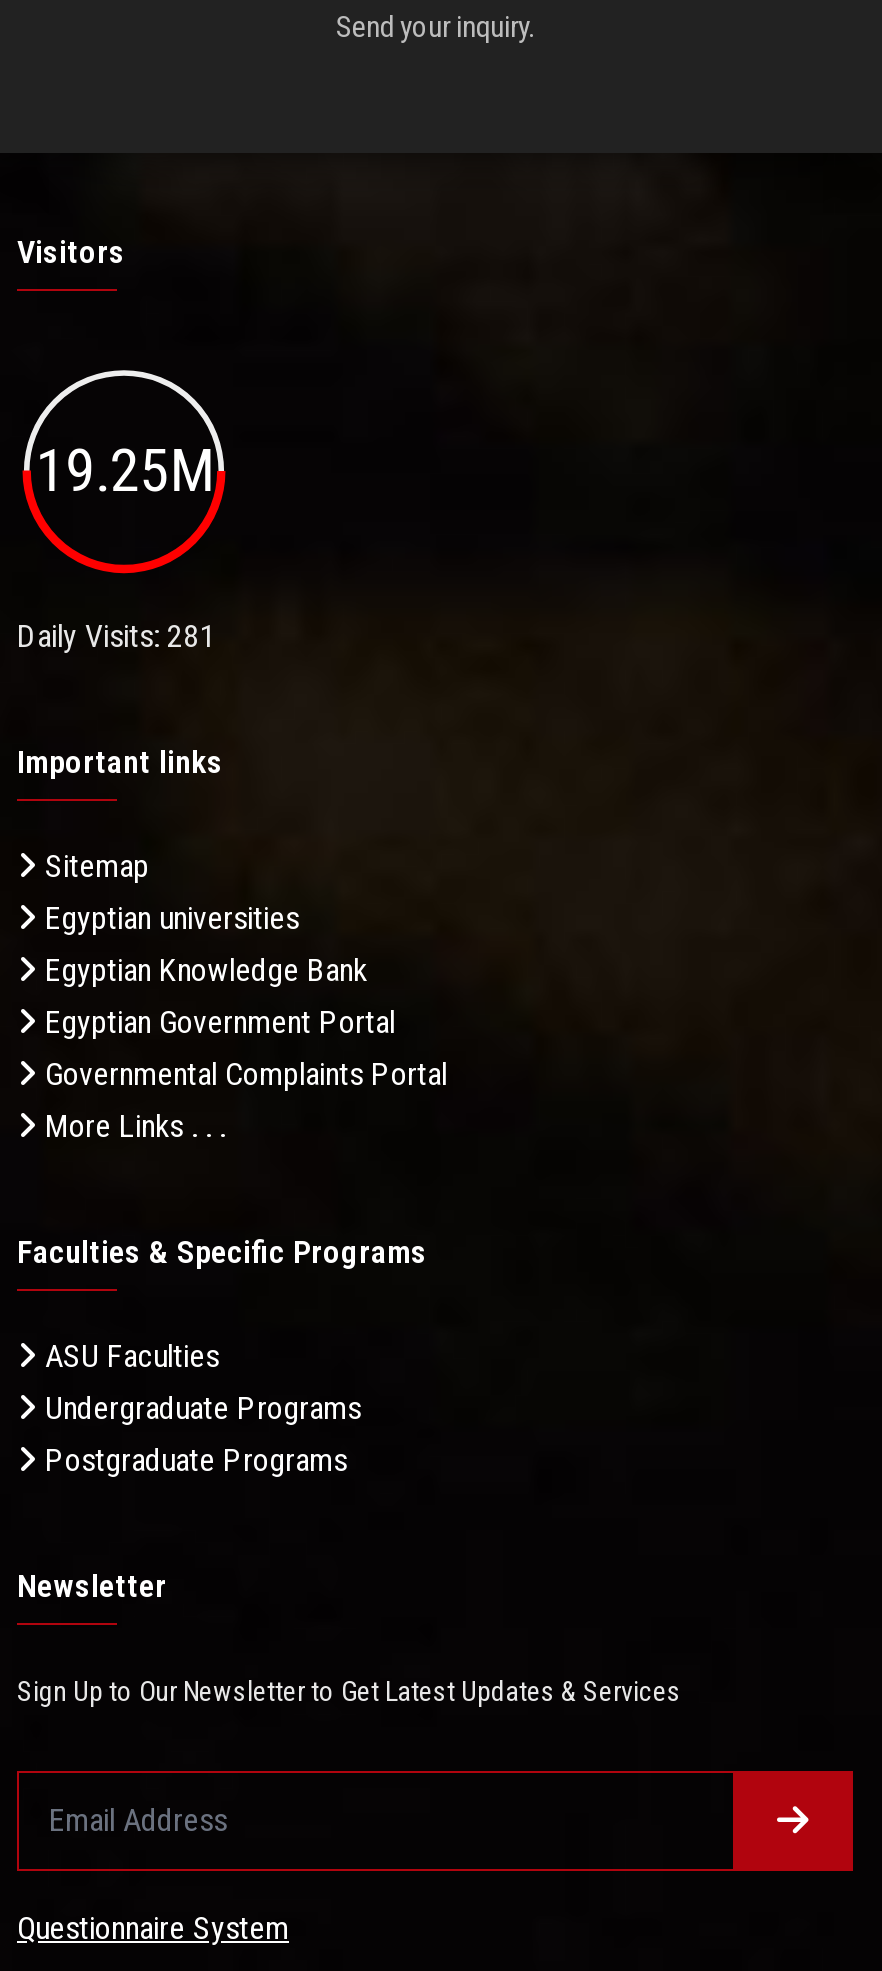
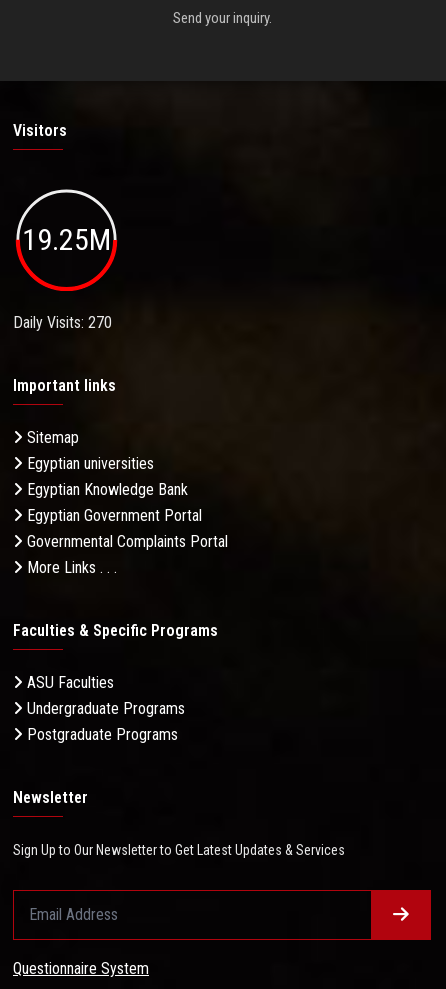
[17,616,215,654] Daily Visits: 281 -> [13,313,112,332] Daily Visits: 270

